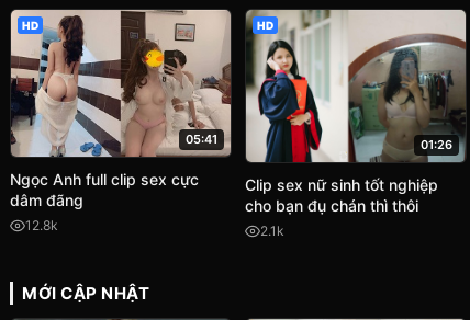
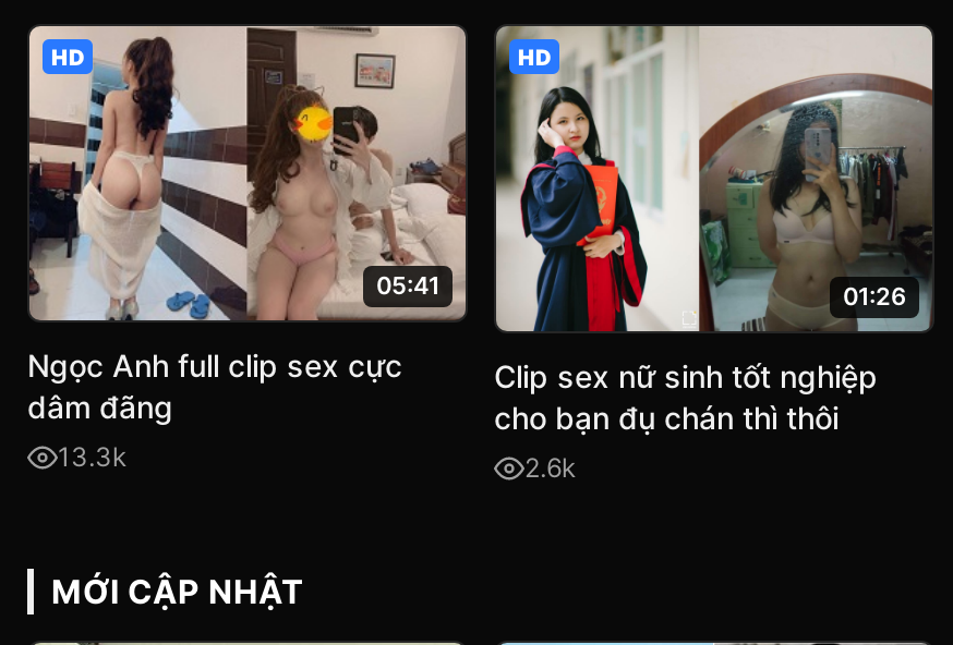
[25,217,58,233] 12.8k -> [58,440,128,473] 13.3k
[260,223,284,239] 2.1k -> [524,451,577,484] 2.6k

